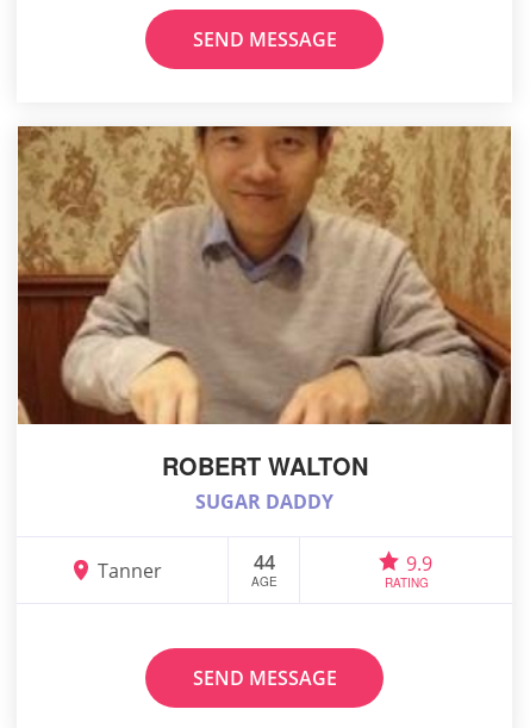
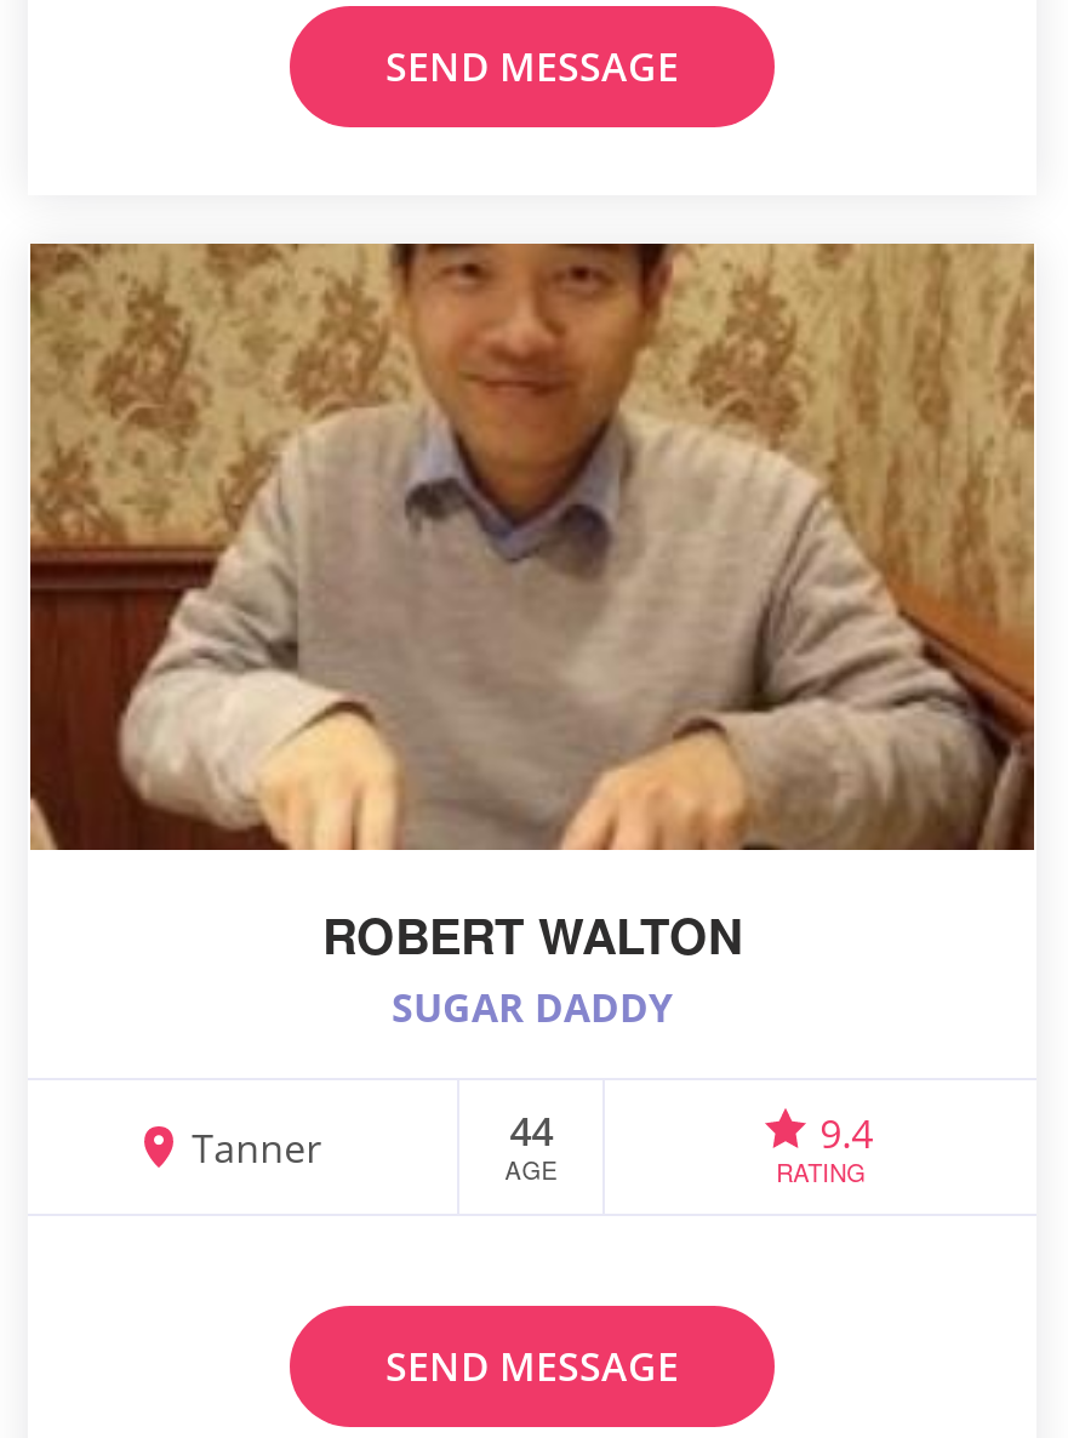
[401,551,432,577] 9.9 -> [810,1108,873,1162] 9.4

